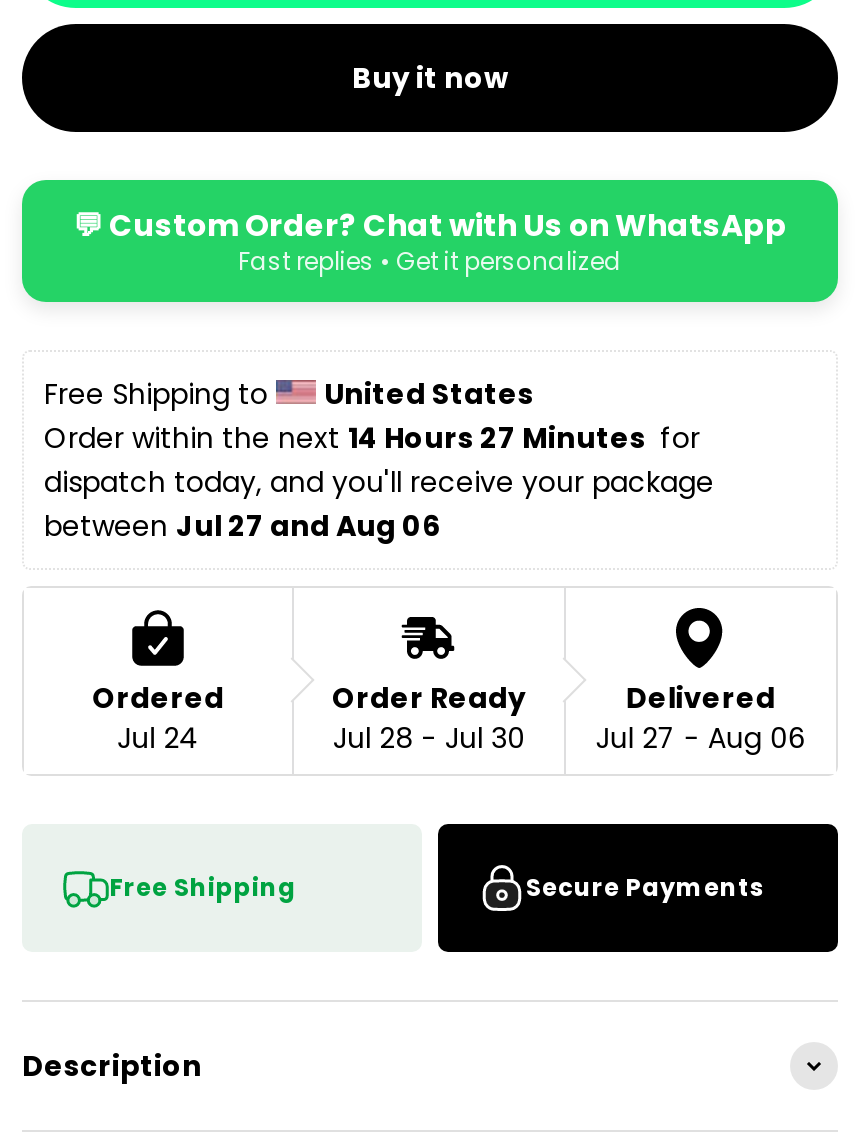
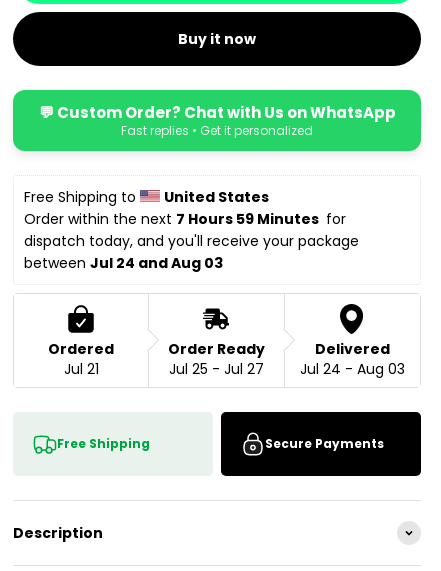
[44,417,708,457] Order within the next 14 Hours 27 Minutes for -> [24,208,350,228] Order within the next 7 Hours 59 Minutes for
[44,505,440,545] between Jul 27 and Aug 06 -> [24,252,223,272] between Jul 24 and Aug 03
[117,717,199,757] Jul 24 -> [64,358,99,378] Jul 21
[333,717,525,757] Jul 28 - Jul 30 -> [169,358,264,378] Jul 25 - Jul 27
[596,717,806,757] Jul 27 - Aug 06 -> [300,358,405,378] Jul 24 - Aug 03

